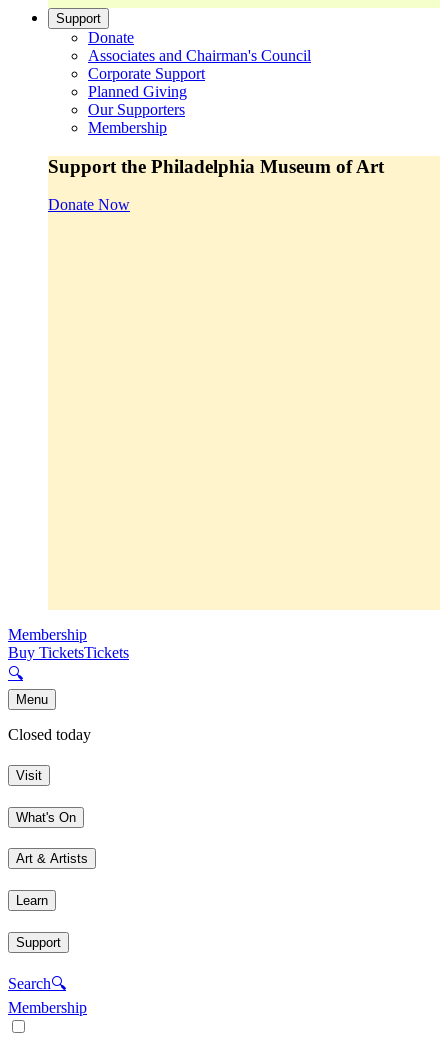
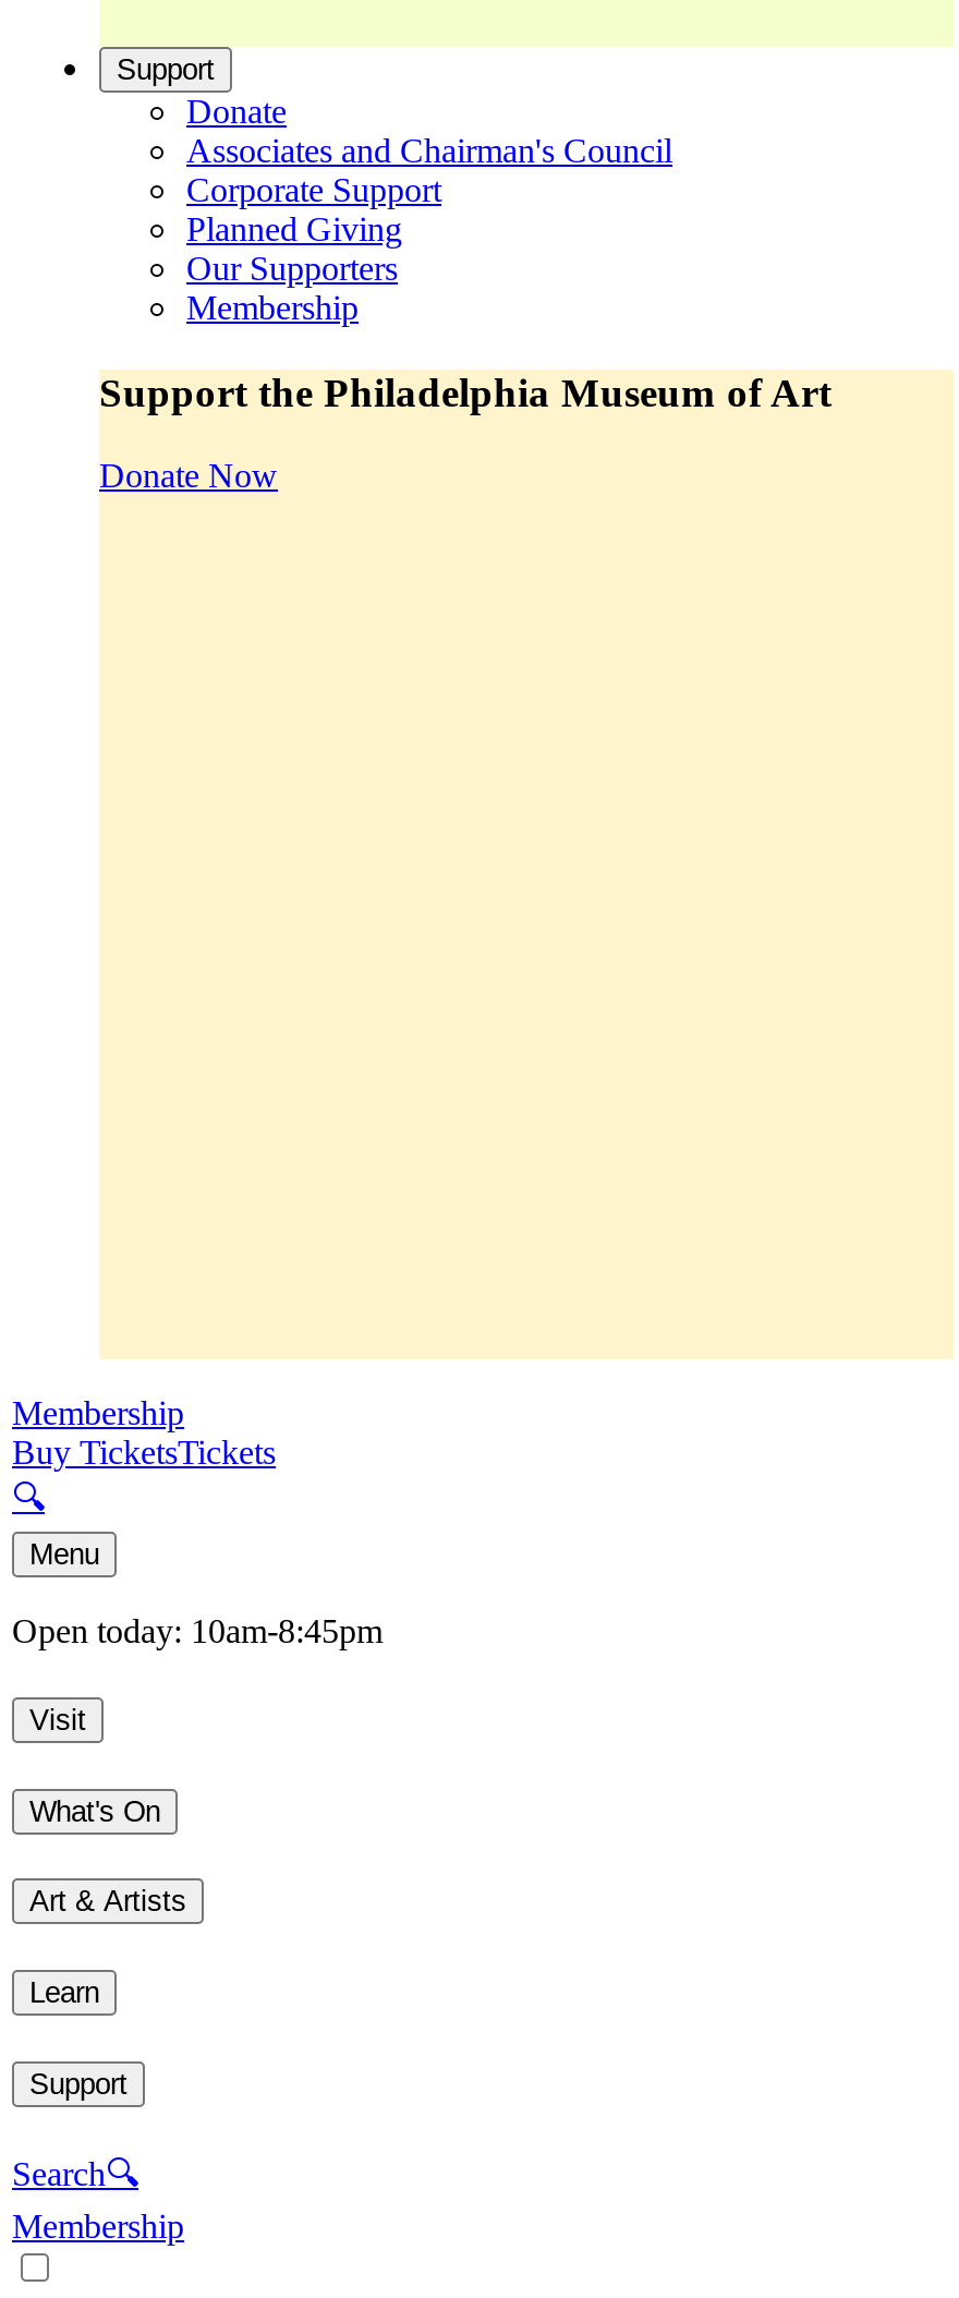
[8,726,91,743] Closed today -> [12,1613,383,1650] Open today: 10am-8:45pm

